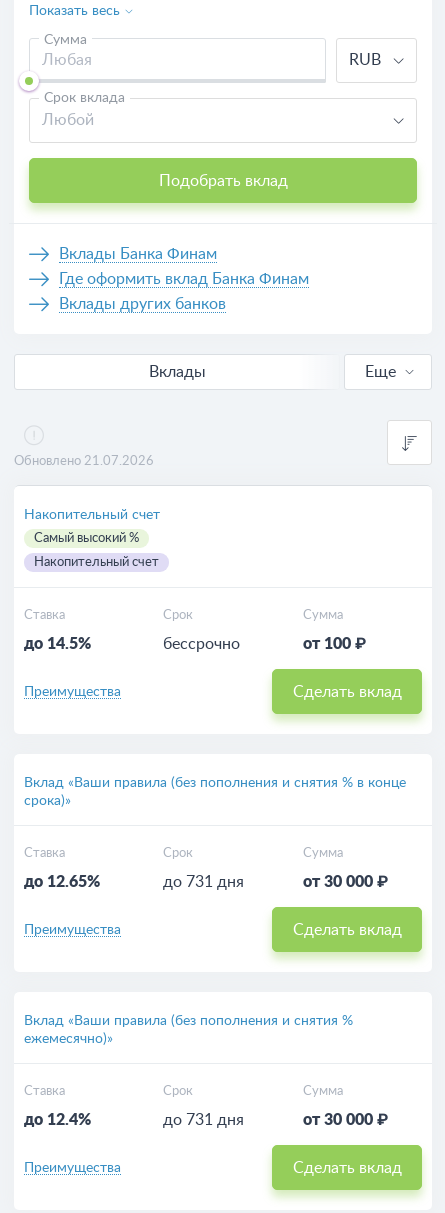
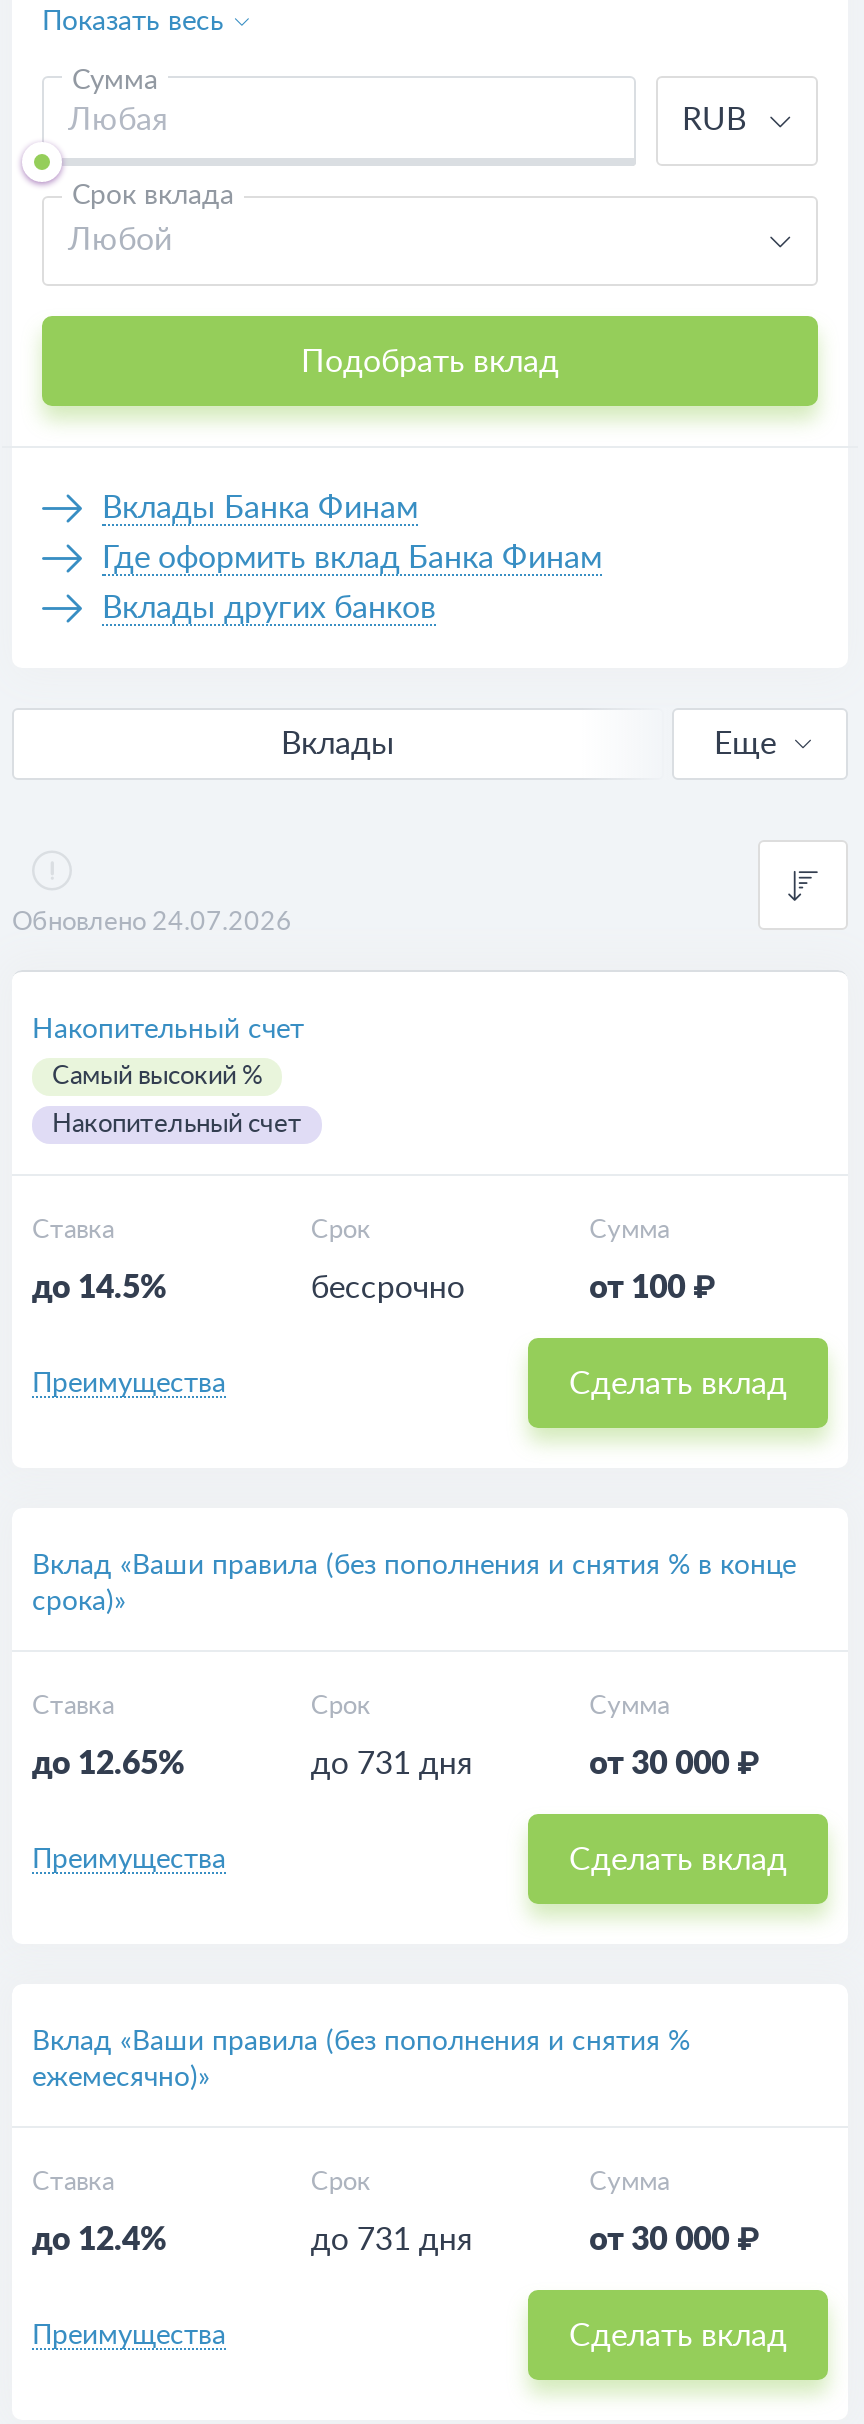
[14,455,154,468] Обновлено 21.07.2026 -> [12,910,292,936] Обновлено 24.07.2026

